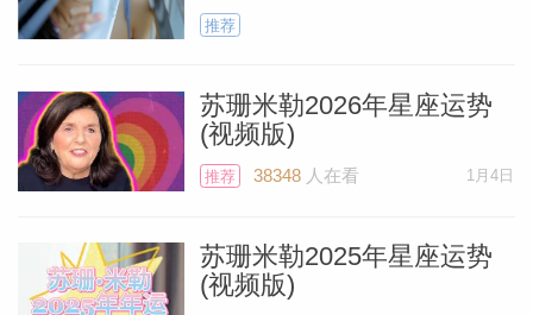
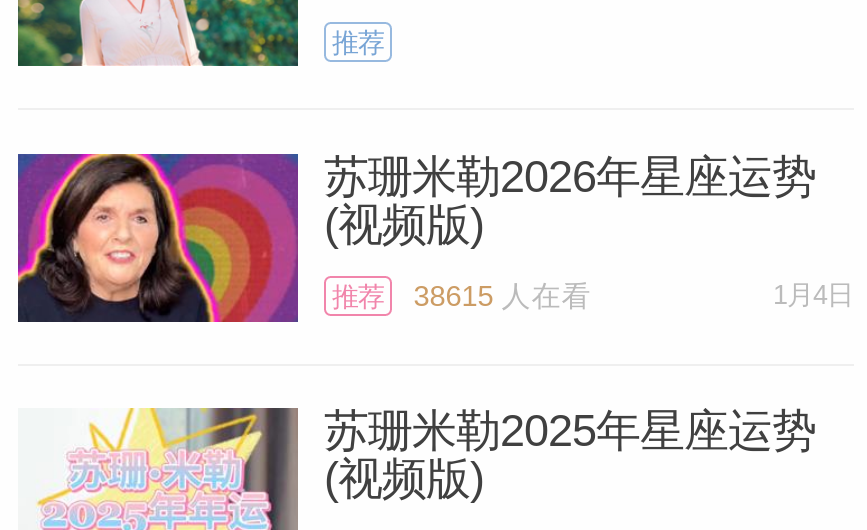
[205,167,359,186] 推荐 38348人在看 -> [332,280,591,312] 推荐 38615人在看

